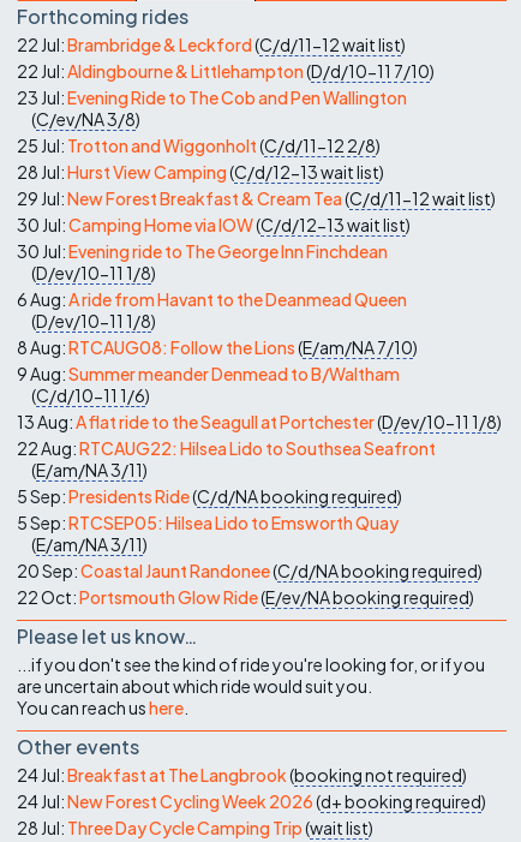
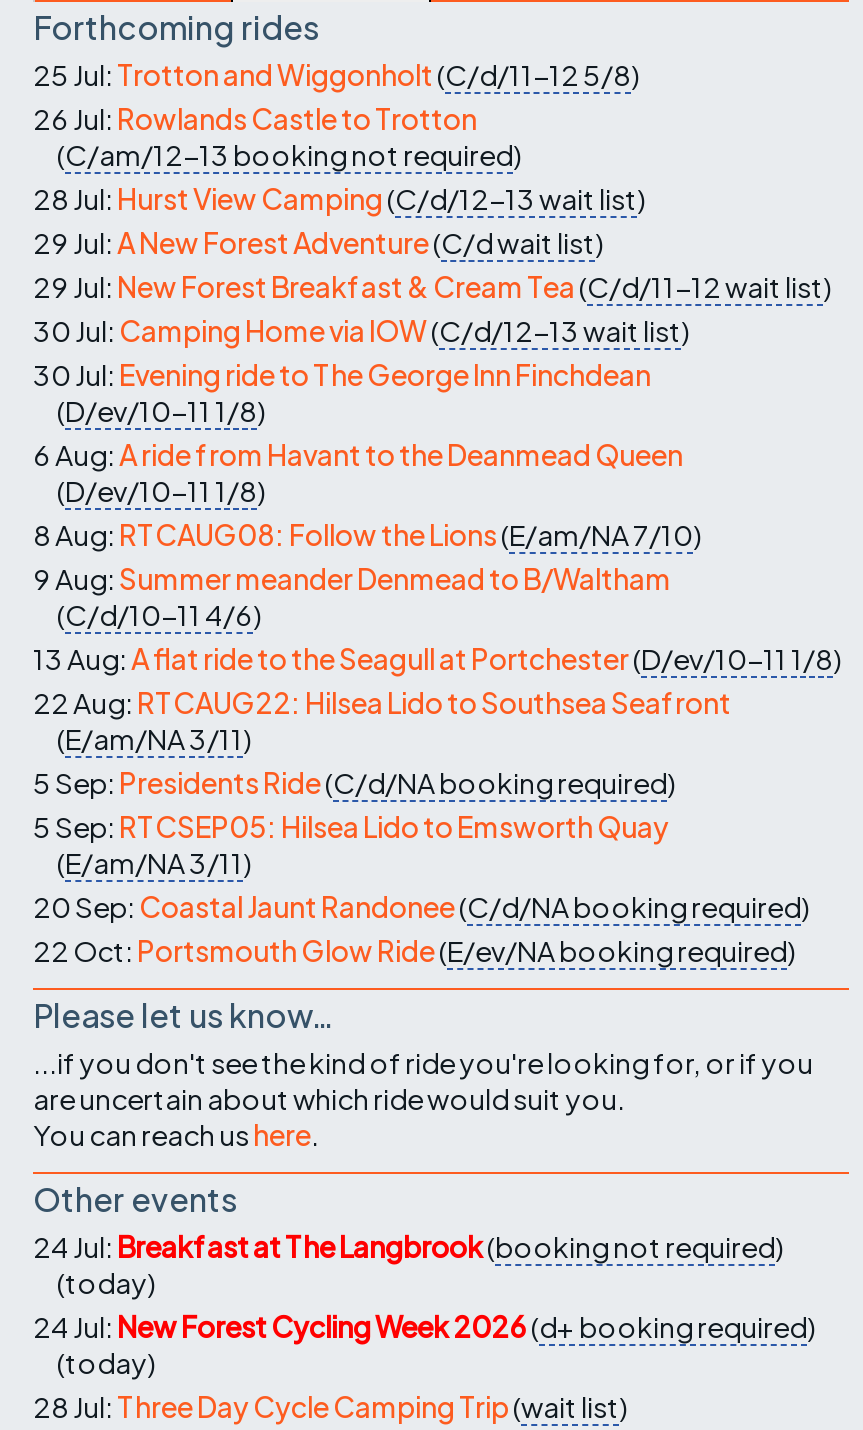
[17,34,435,156] 22 Jul: Brambridge & Leckford (C/d/11-12 wait list) | 22 Jul: Aldingbourne & Littlehampton (D/d/10-11 7/10) | 23 Jul: Evening Ride to The Cob and Pen Wallington | (C/ev/NA 3/8) | 25 Jul: Trotton and Wiggonholt (C/d/11-12 2/8) -> [33,56,639,172] 25 Jul: Trotton and Wiggonholt (C/d/11-12 5/8) | 26 Jul: Rowlands Castle to Trotton | (C/am/12-13 booking not required)
moved [17,161,384,183] -> [33,180,645,216]: 28 Jul: Hurst View Camping (C/d/12-13 wait list)
none -> [33,224,603,260] 29 Jul: A New Forest Adventure(C/d wait list)
moved [17,187,496,384] -> [33,268,831,596]: 29 Jul: New Forest Breakfast & Cream Tea (C/d/11-12 wait list) | 30 Jul: Camping Home via IOW(C/d/12-13 wait list) | 30 Jul: Evening ride to The George Inn Finchdean | (D/ev/10-11 1/8) | 6 Aug: A ride from Havant to the Deanmead Queen | (D/ev/10-11 1/8) | 8 Aug: RTCAUG08: Follow the Lions(E/am/NA 7/10) | 9 Aug: Summer meander Denmead to B/Waltham
[31,384,150,406] (C/d/10-11 1/6) -> [57,596,261,632] (C/d/10-11 4/6)
moved [17,411,502,786] -> [33,640,841,1264]: 13 Aug: A flat ride to the Seagull at Portchester(D/ev/10-11 1/8) | 22 Aug: RTCAUG22: Hilsea Lido to Southsea Seafront | (E/am/NA 3/11) | ... | Other events | 24 Jul: Breakfast at The Langbrook(booking not required)
none -> [57,1264,155,1300] (today)
none -> [57,1344,155,1380] (today)

